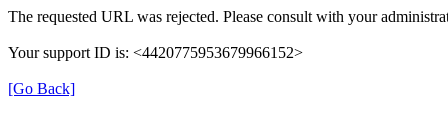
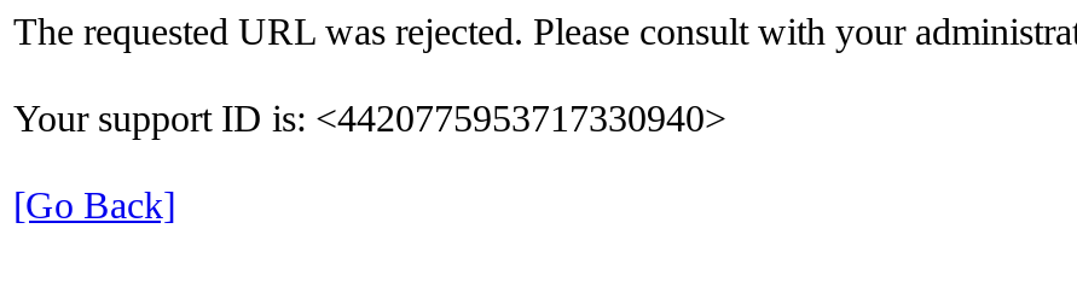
[8,44,303,61] Your support ID is: <4420775953679966152> -> [13,98,726,139] Your support ID is: <4420775953717330940>

